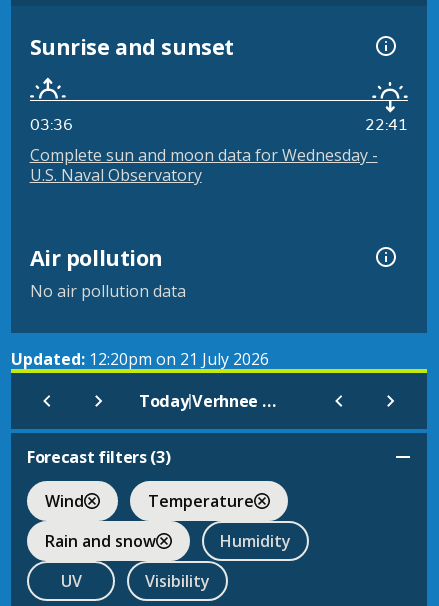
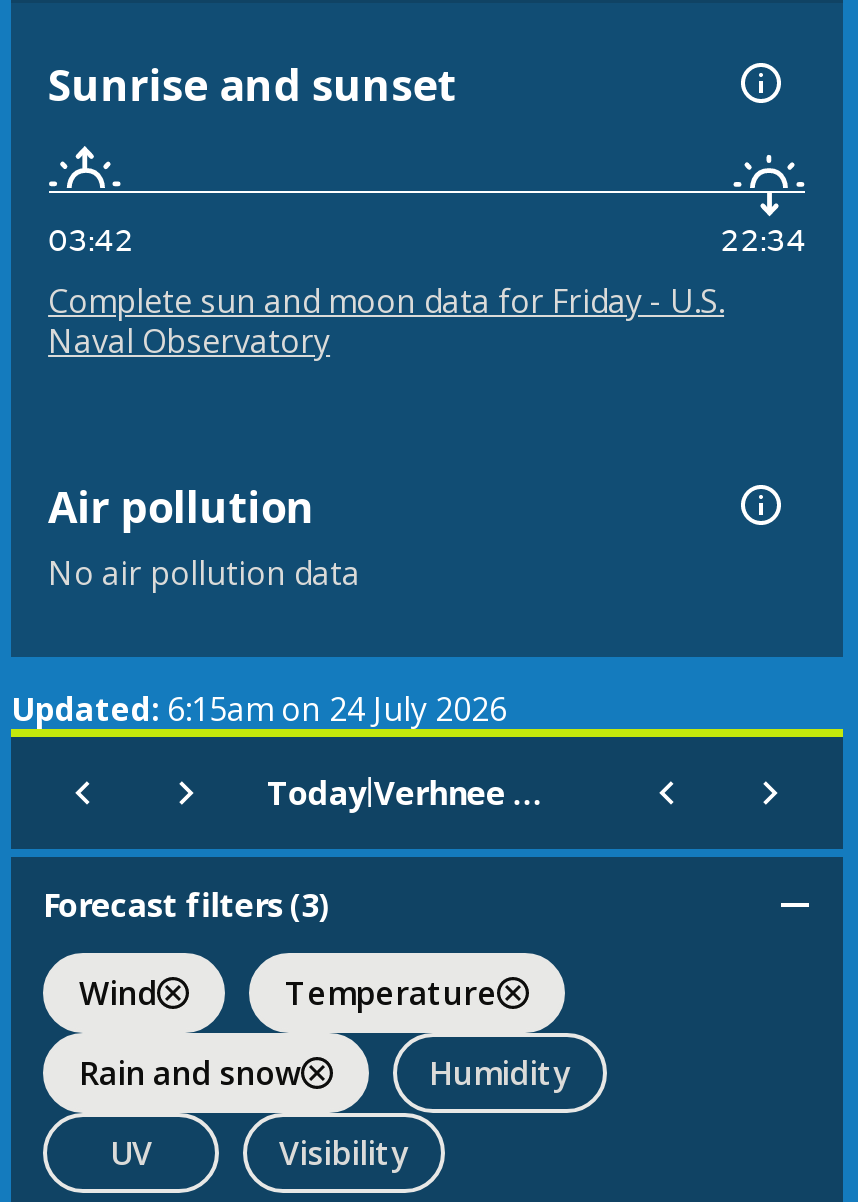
[29,115,408,186] 03:36 | 22:41 | Complete sun and moon data for Wednesday - | U.S. Naval Observatory -> [48,221,806,363] 03:42 | 22:34 | Complete sun and moon data for Friday - U.S. | Naval Observatory
[11,348,269,370] Updated: 12:20pm on 21 July 2026 -> [11,687,507,731] Updated: 6:15am on 24 July 2026

